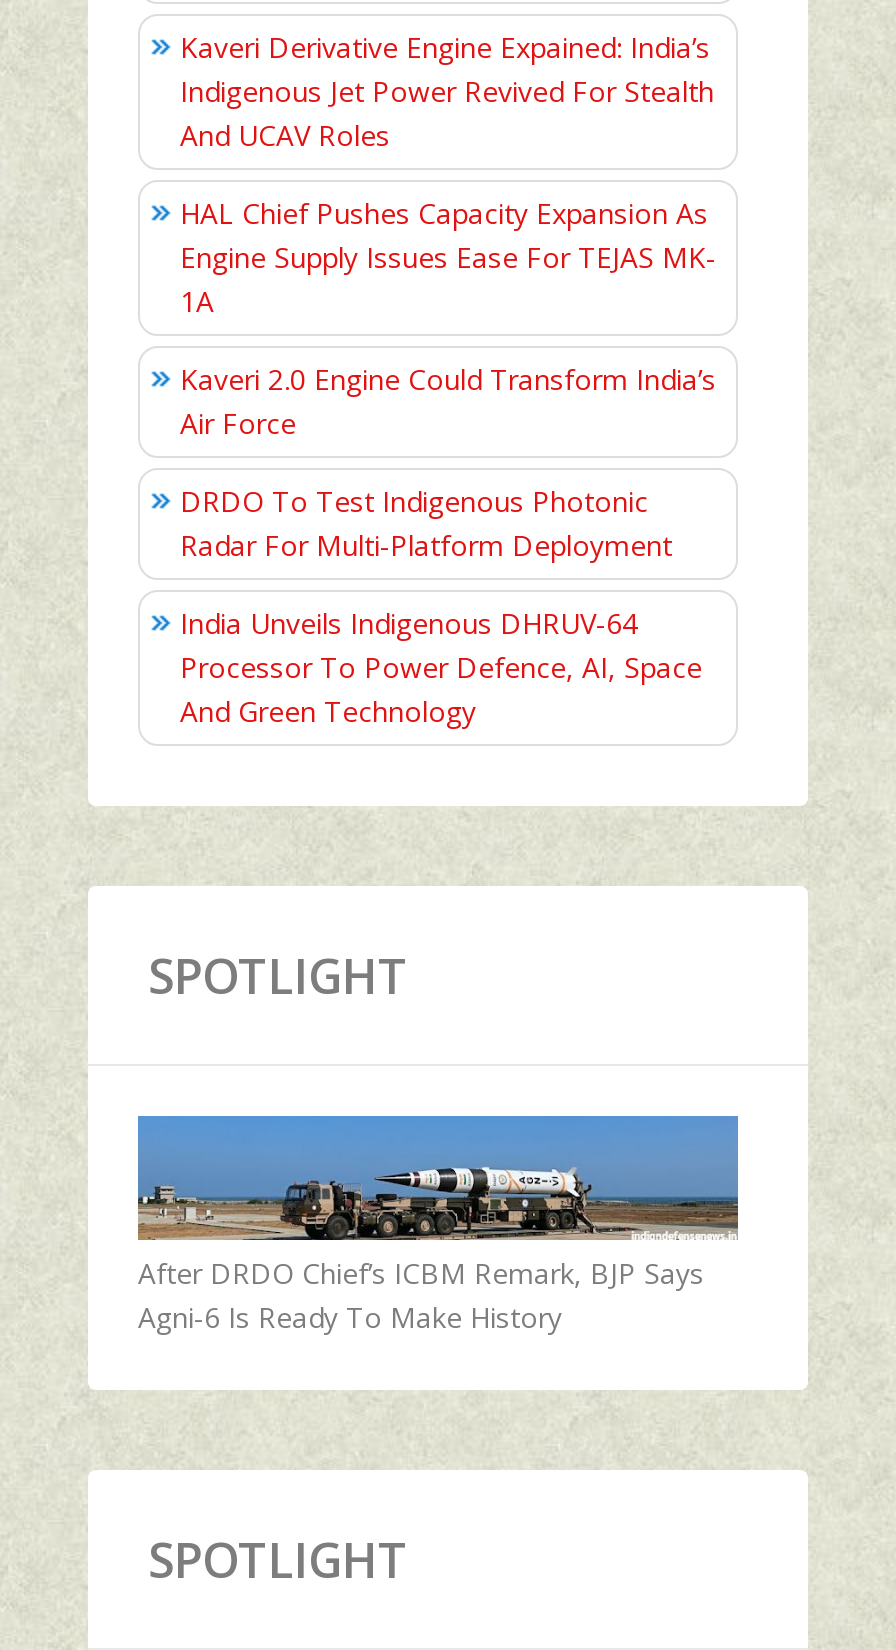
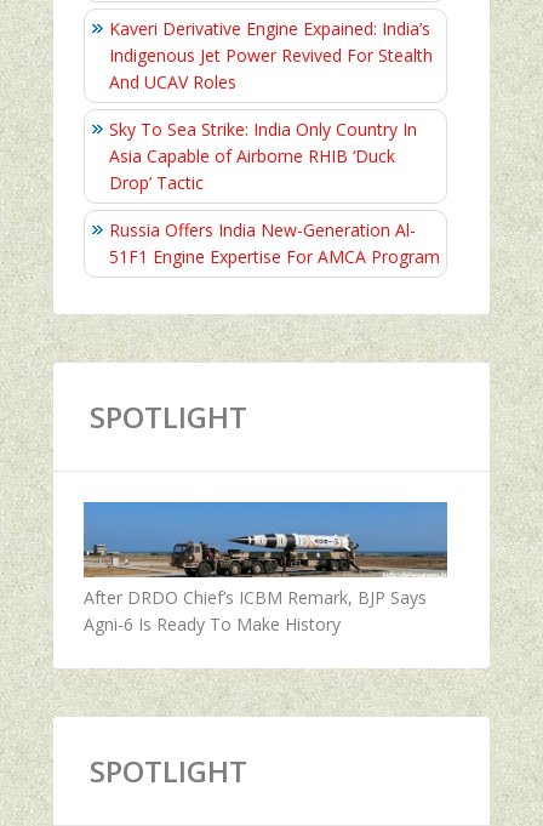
[180,193,716,729] HAL Chief Pushes Capacity Expansion As | Engine Supply Issues Ease For TEJAS MK- | 1A | Kaveri 2.0 Engine Could Transform India’s | Air Force | DRDO To Test Indigenous Photonic | Radar For Multi-Platform Deployment | India Unveils Indigenous DHRUV-64 | Processor To Power Defence, AI, Space | And Green Technology -> [109,117,440,268] Sky To Sea Strike: India Only Country In | Asia Capable of Airborne RHIB ‘Duck | Drop’ Tactic | Russia Offers India New-Generation Al- | 51F1 Engine Expertise For AMCA Program

